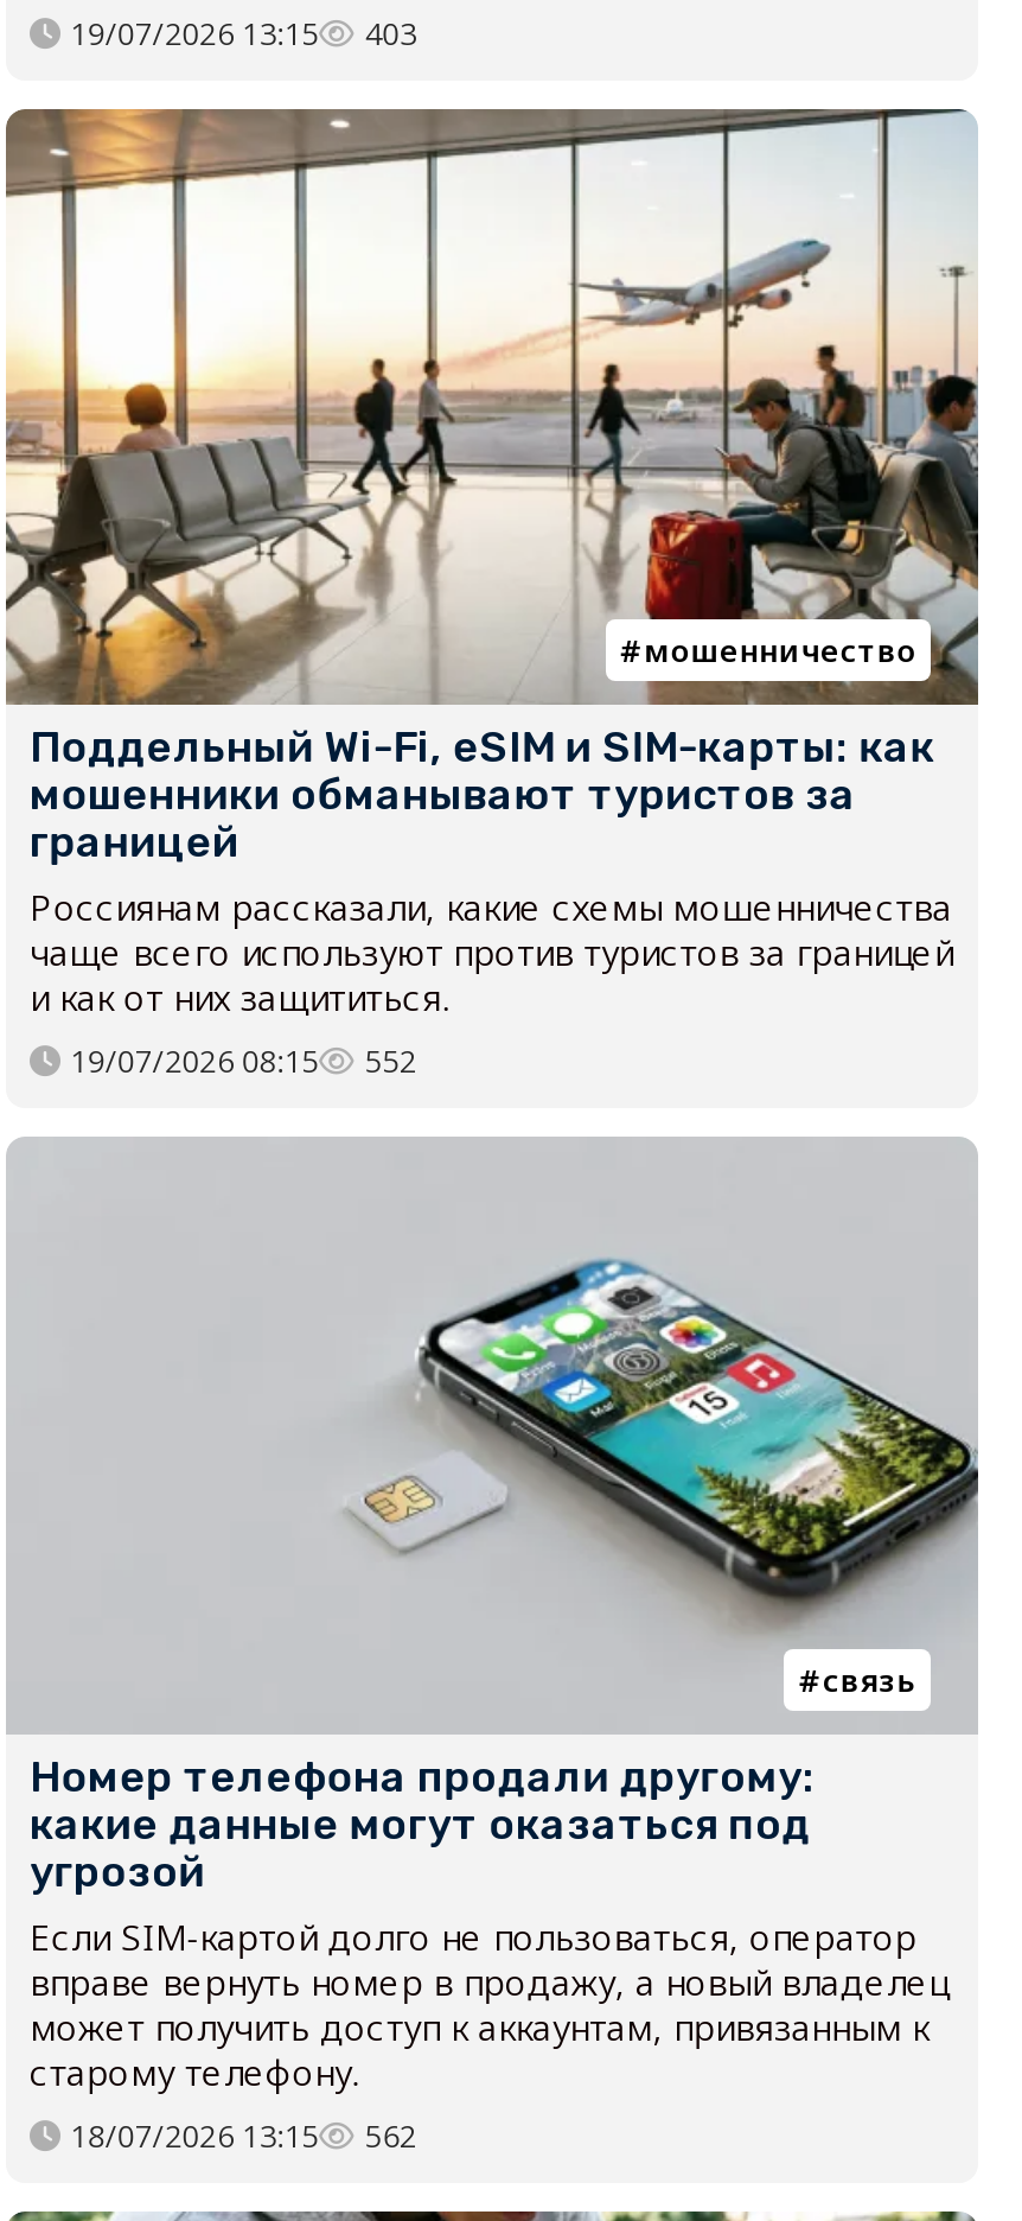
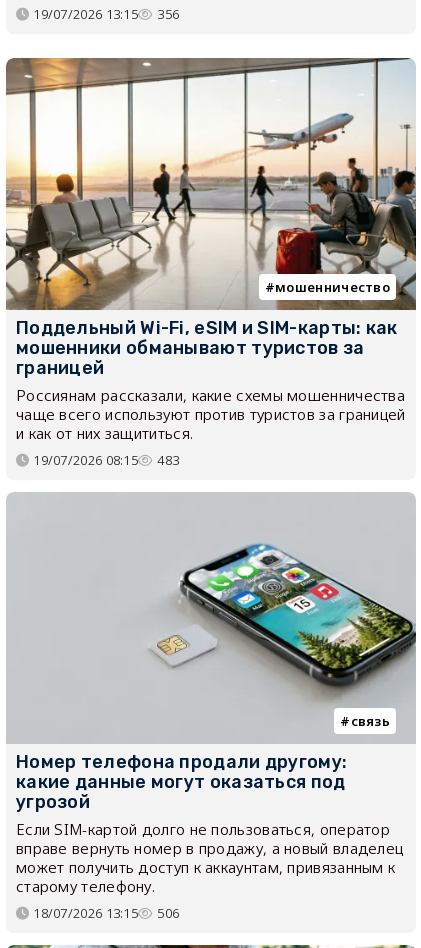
[71,11,417,54] 19/07/2026 13:15 403 -> [33,5,179,23] 19/07/2026 13:15 356
[71,1041,417,1083] 19/07/2026 08:15 552 -> [33,451,179,469] 19/07/2026 08:15 483
[71,2116,417,2158] 18/07/2026 13:15 562 -> [33,904,179,922] 18/07/2026 13:15 506

